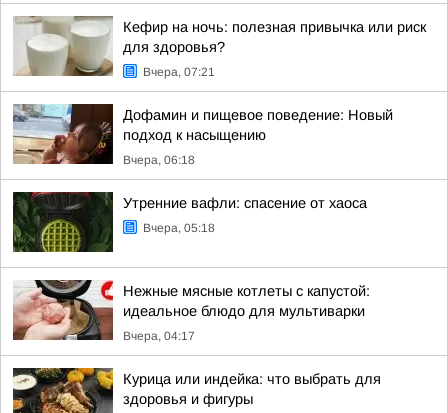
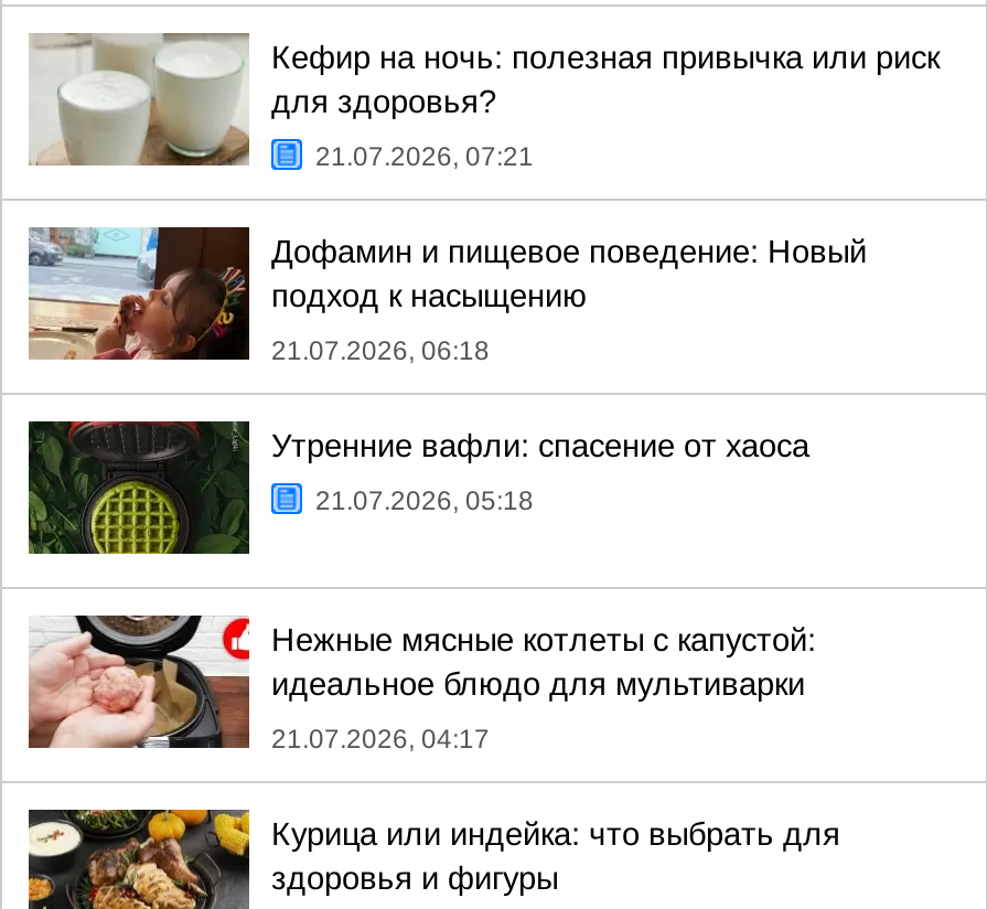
[143,65,215,79] Вчера, 07:21 -> [315,141,534,172] 21.07.2026, 07:21
[123,153,195,167] Вчера, 06:18 -> [271,335,490,366] 21.07.2026, 06:18
[143,221,215,235] Вчера, 05:18 -> [315,485,534,516] 21.07.2026, 05:18
[123,329,195,343] Вчера, 04:17 -> [271,724,490,755] 21.07.2026, 04:17

